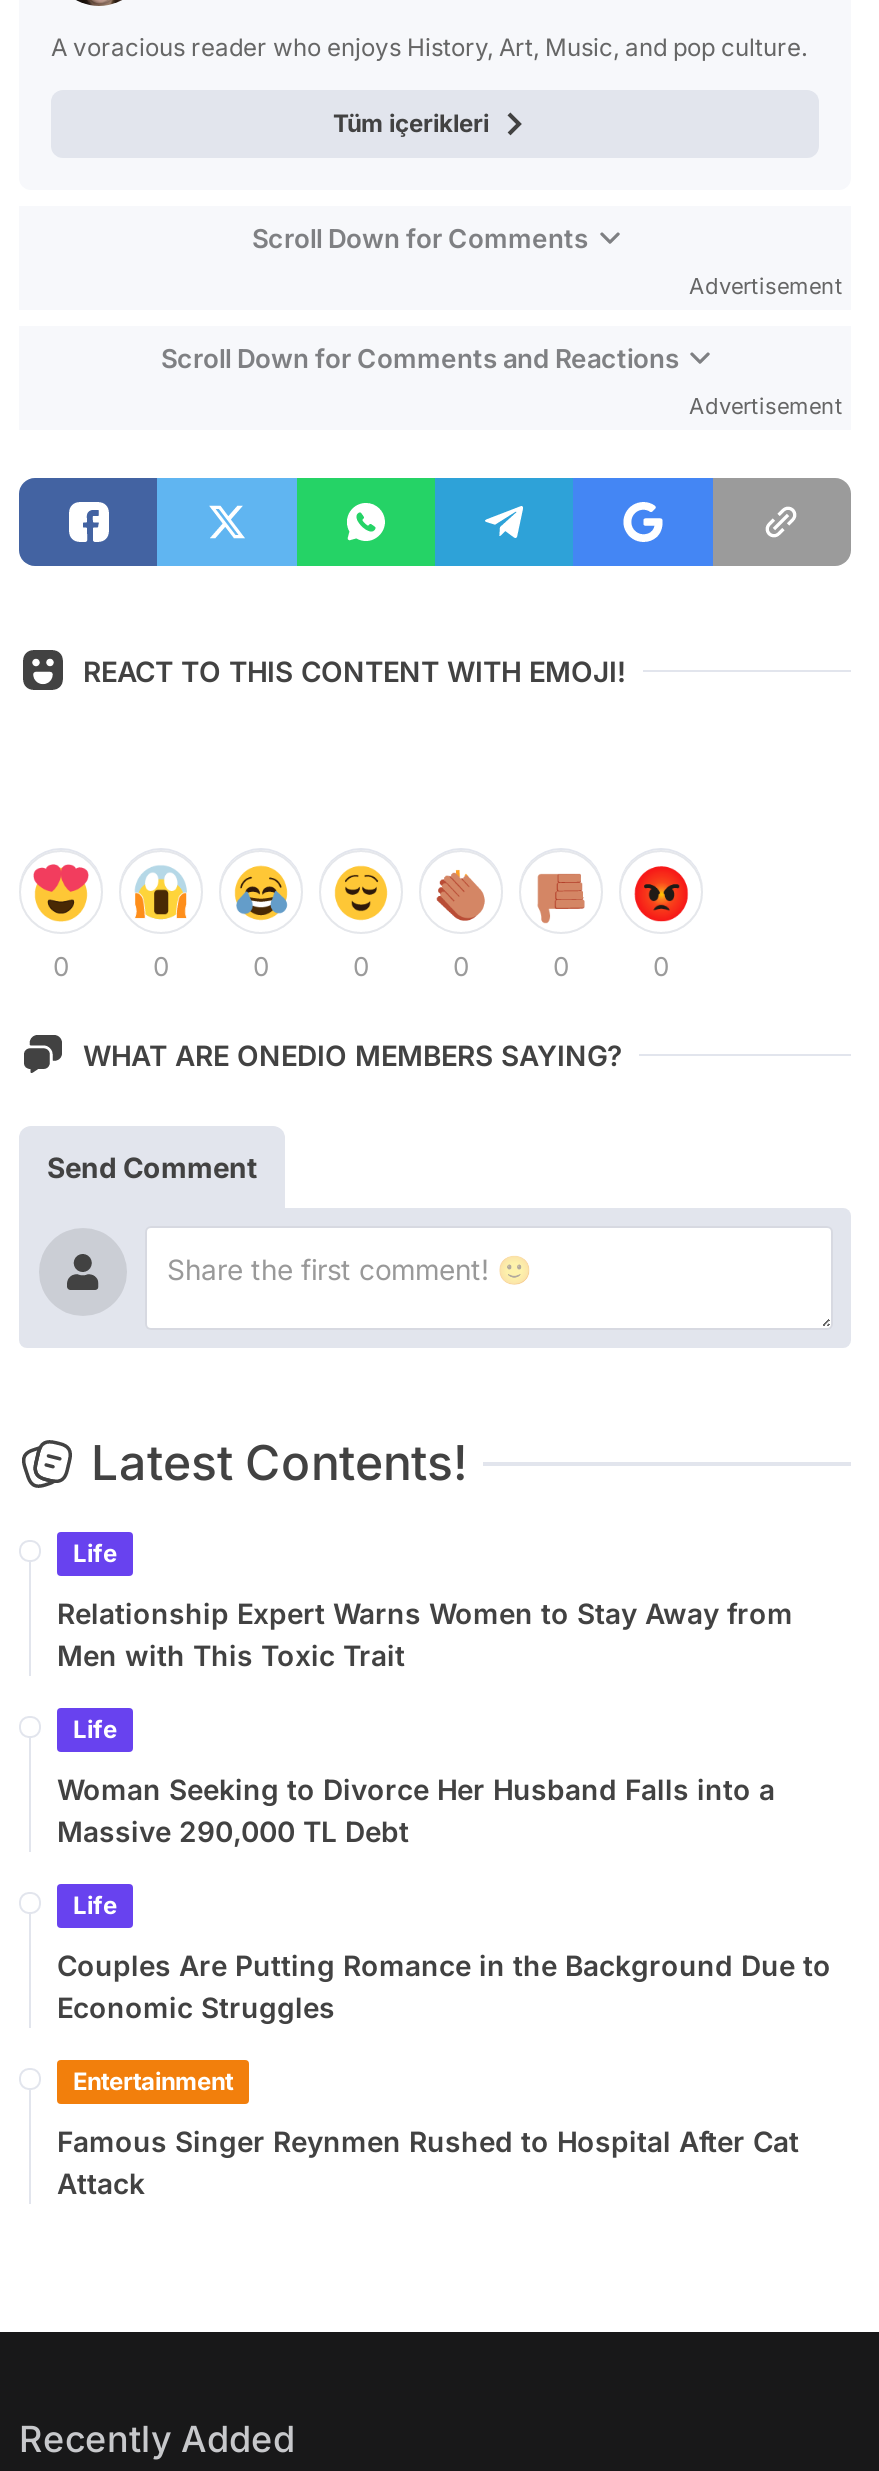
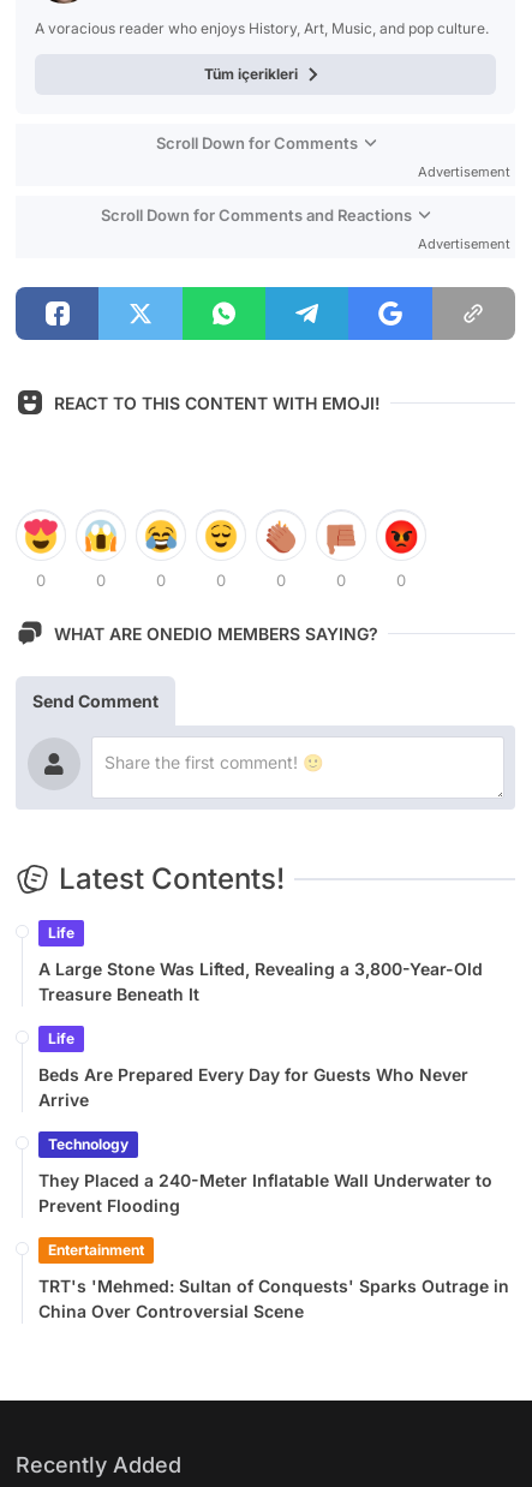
[57,1597,793,1673] Relationship Expert Warns Women to Stay Away from | Men with This Toxic Trait -> [38,959,484,1005] A Large Stone Was Lifted, Revealing a 3,800-Year-Old | Treasure Beneath It
[57,1773,775,1849] Woman Seeking to Divorce Her Husband Falls into a | Massive 290,000 TL Debt -> [38,1065,468,1110] Beds Are Prepared Every Day for Guests Who Never | Arrive
[73,1891,117,1921] Life -> [48,1136,128,1154] Technology
[57,1949,831,2025] Couples Are Putting Romance in the Background Due to | Economic Struggles -> [38,1170,492,1216] They Placed a 240-Meter Inflatable Wall Underwater to | Prevent Flooding
[57,2125,799,2201] Famous Singer Reynmen Rushed to Hospital After Cat | Attack -> [38,1276,509,1322] TRT's 'Mehmed: Sultan of Conquests' Sparks Outrage in | China Over Controversial Scene

